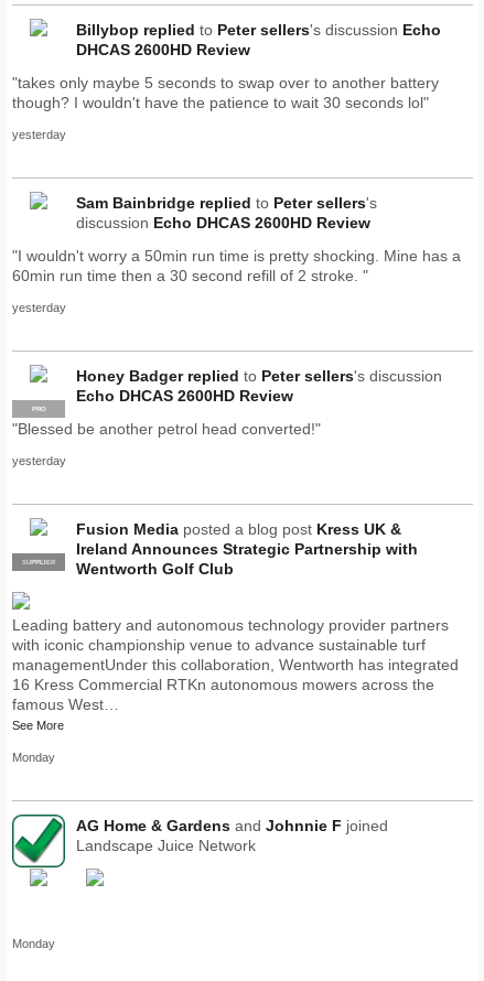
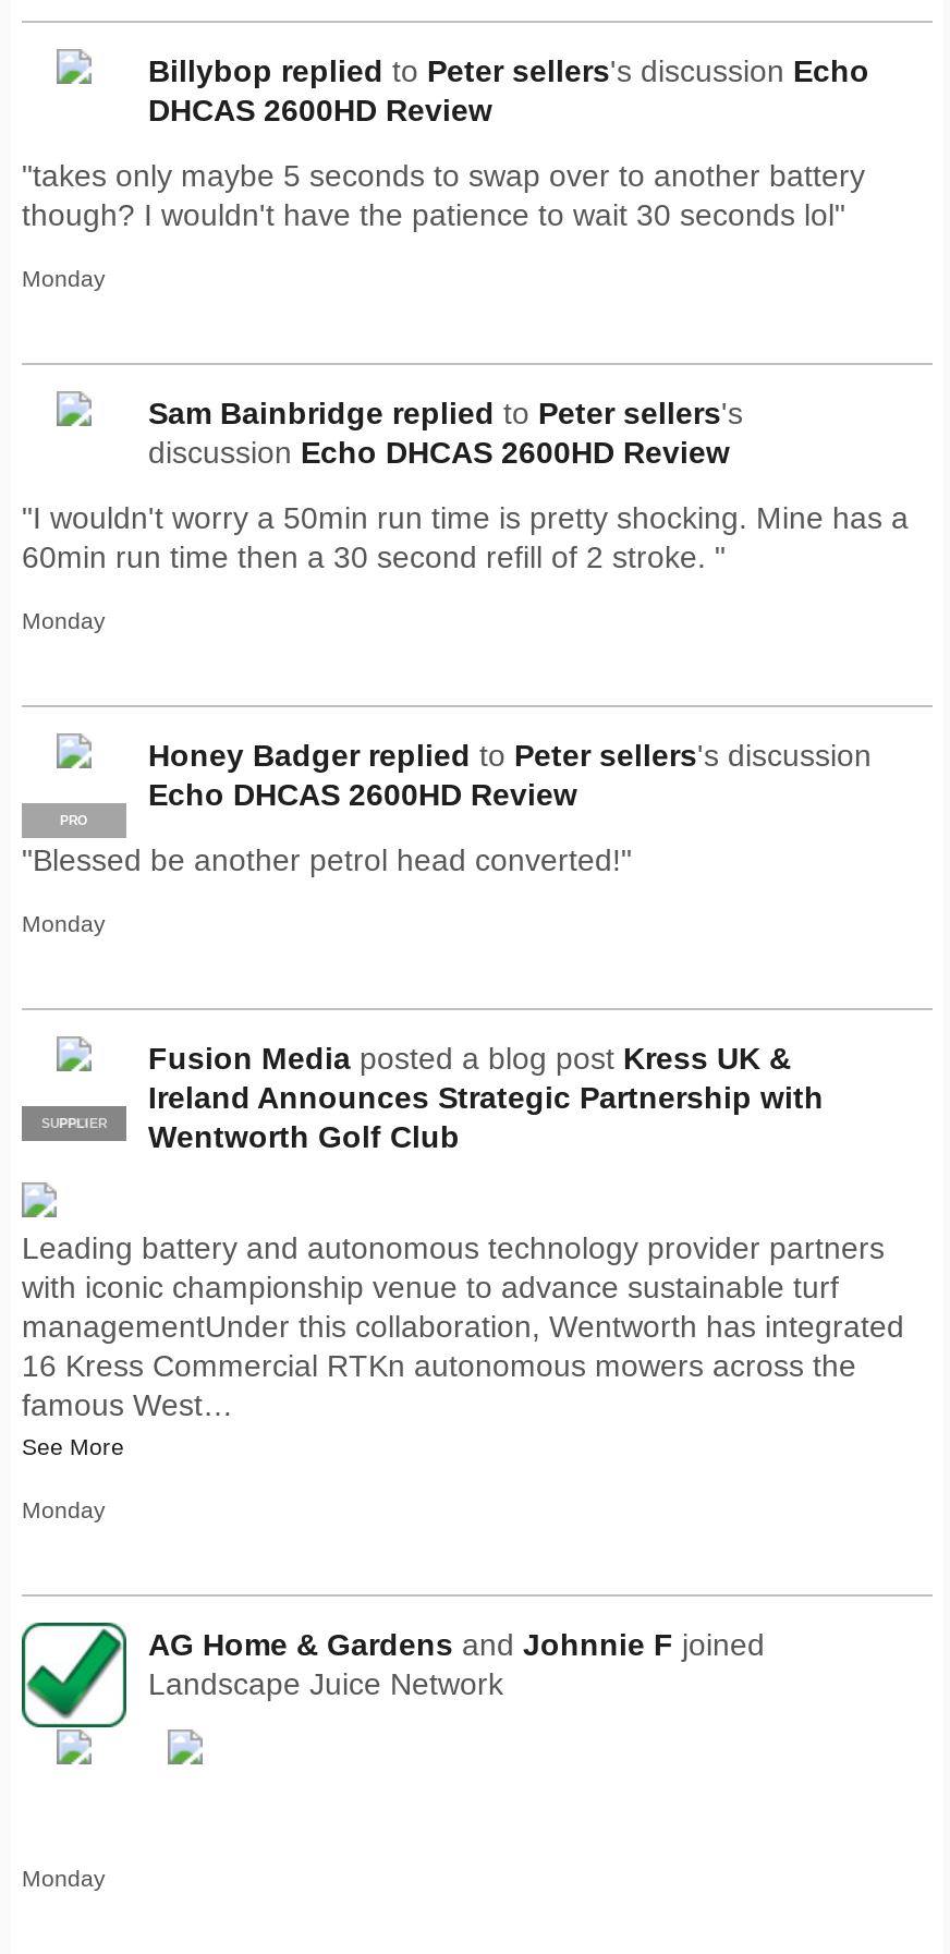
[12,127,66,141] yesterday -> [22,264,107,290] Monday
[12,300,66,314] yesterday -> [22,606,107,632] Monday
[12,454,66,467] yesterday -> [22,909,107,935] Monday

